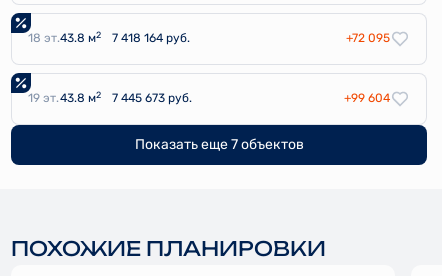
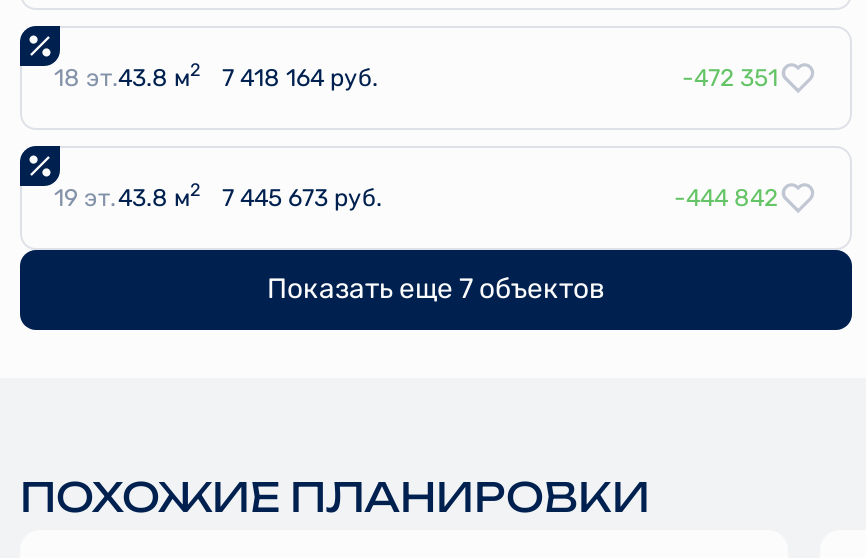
[346,31,390,45] +72 095 -> [682,63,778,91] -472 351
[344,91,390,105] +99 604 -> [674,183,778,211] -444 842

